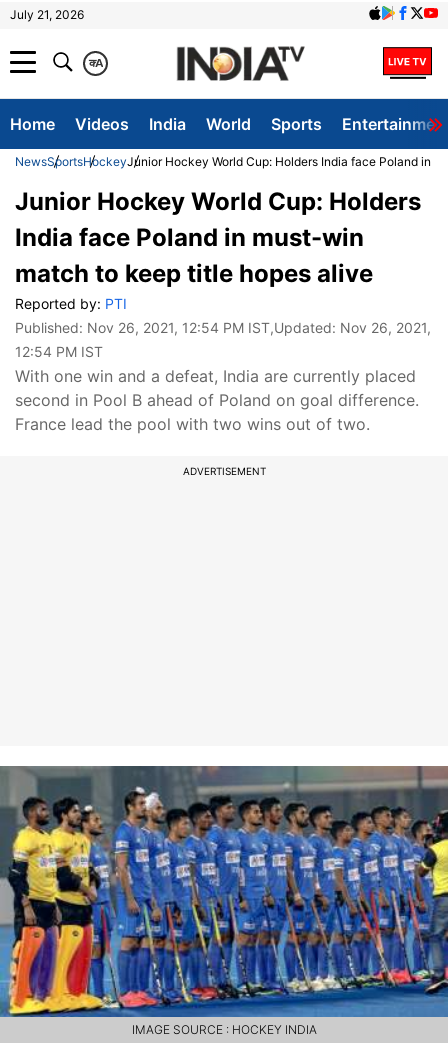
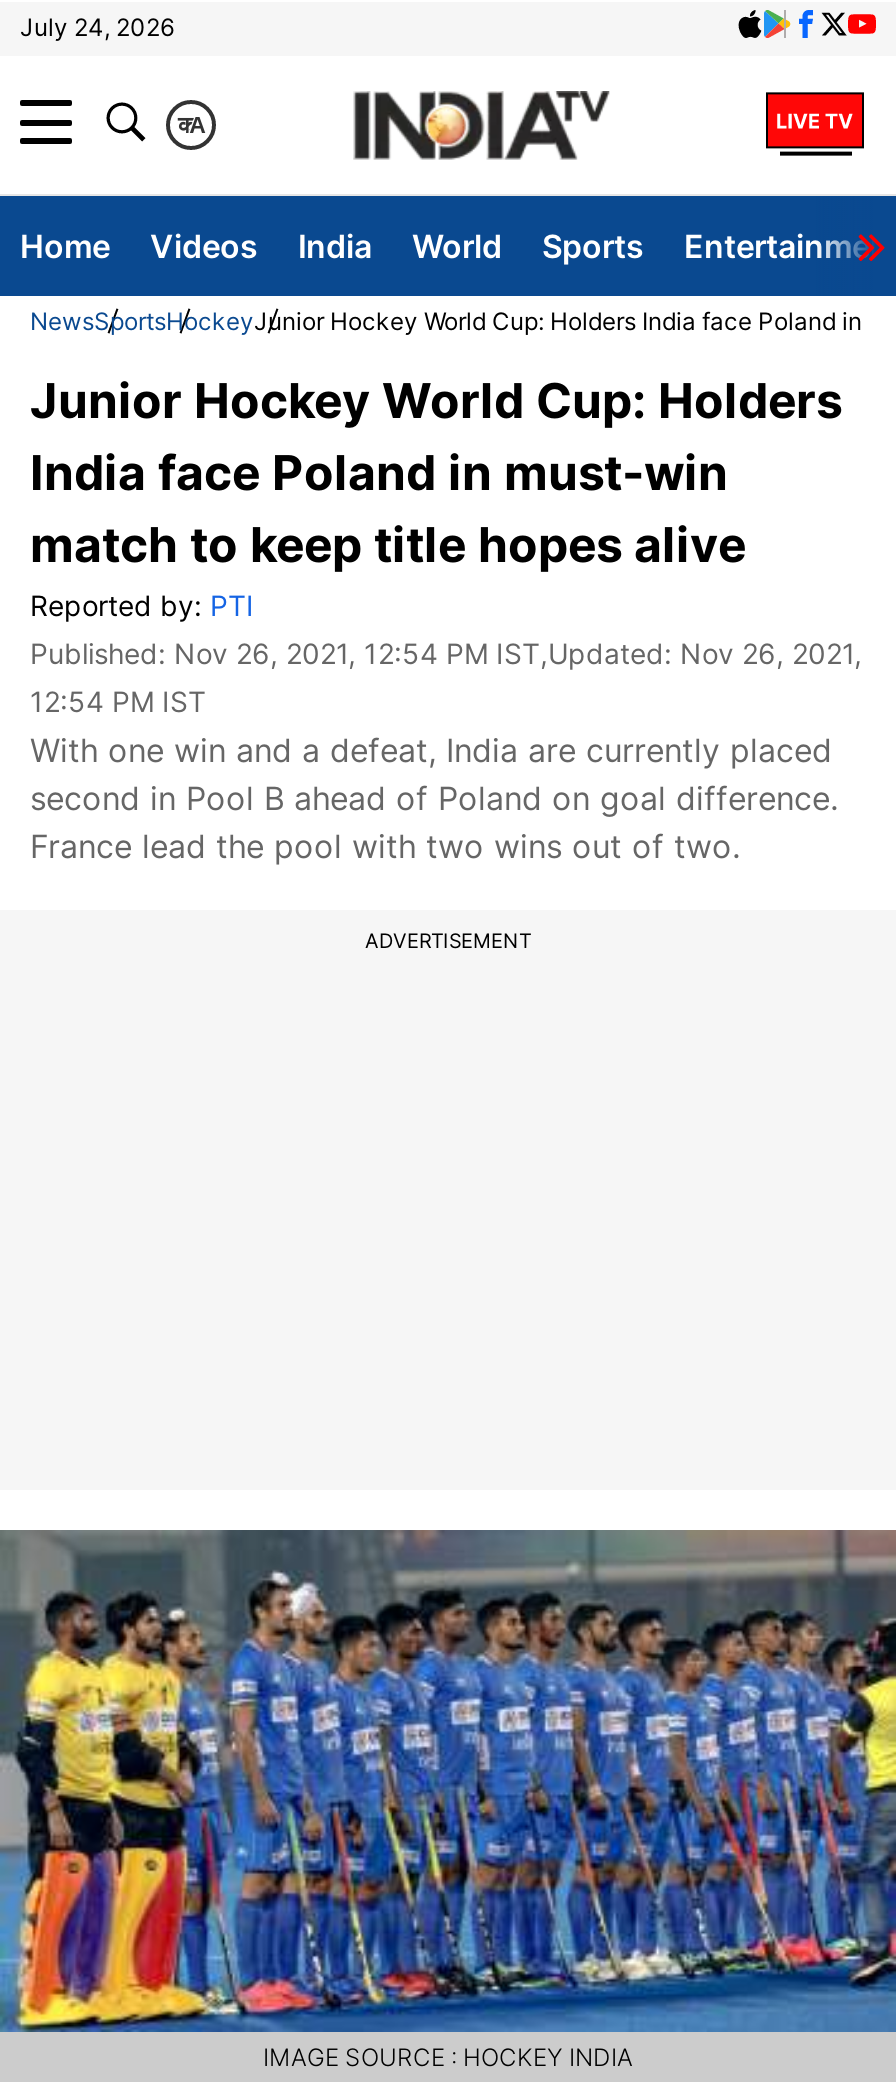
[10,7,84,22] July 21, 2026 -> [20,12,174,42] July 24, 2026

